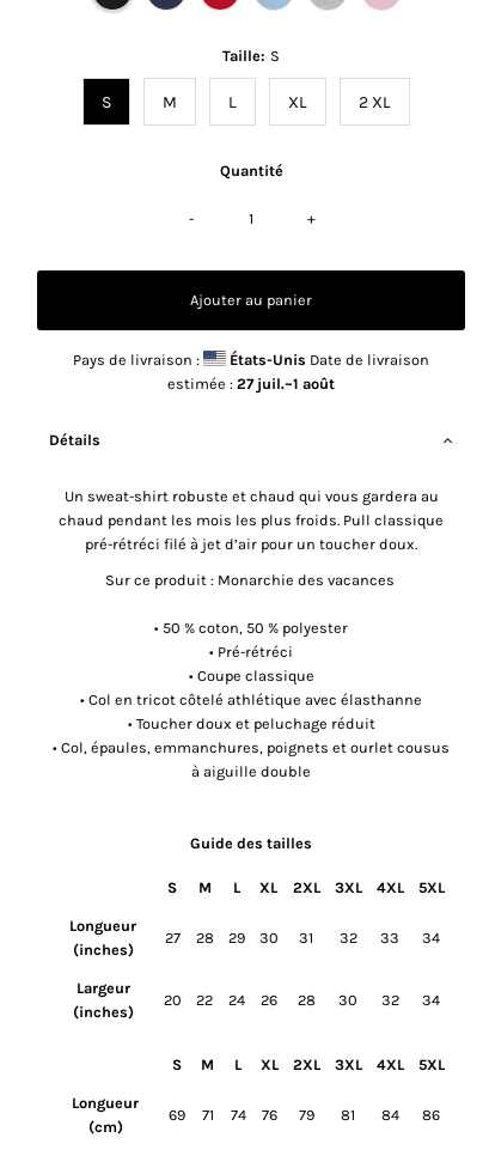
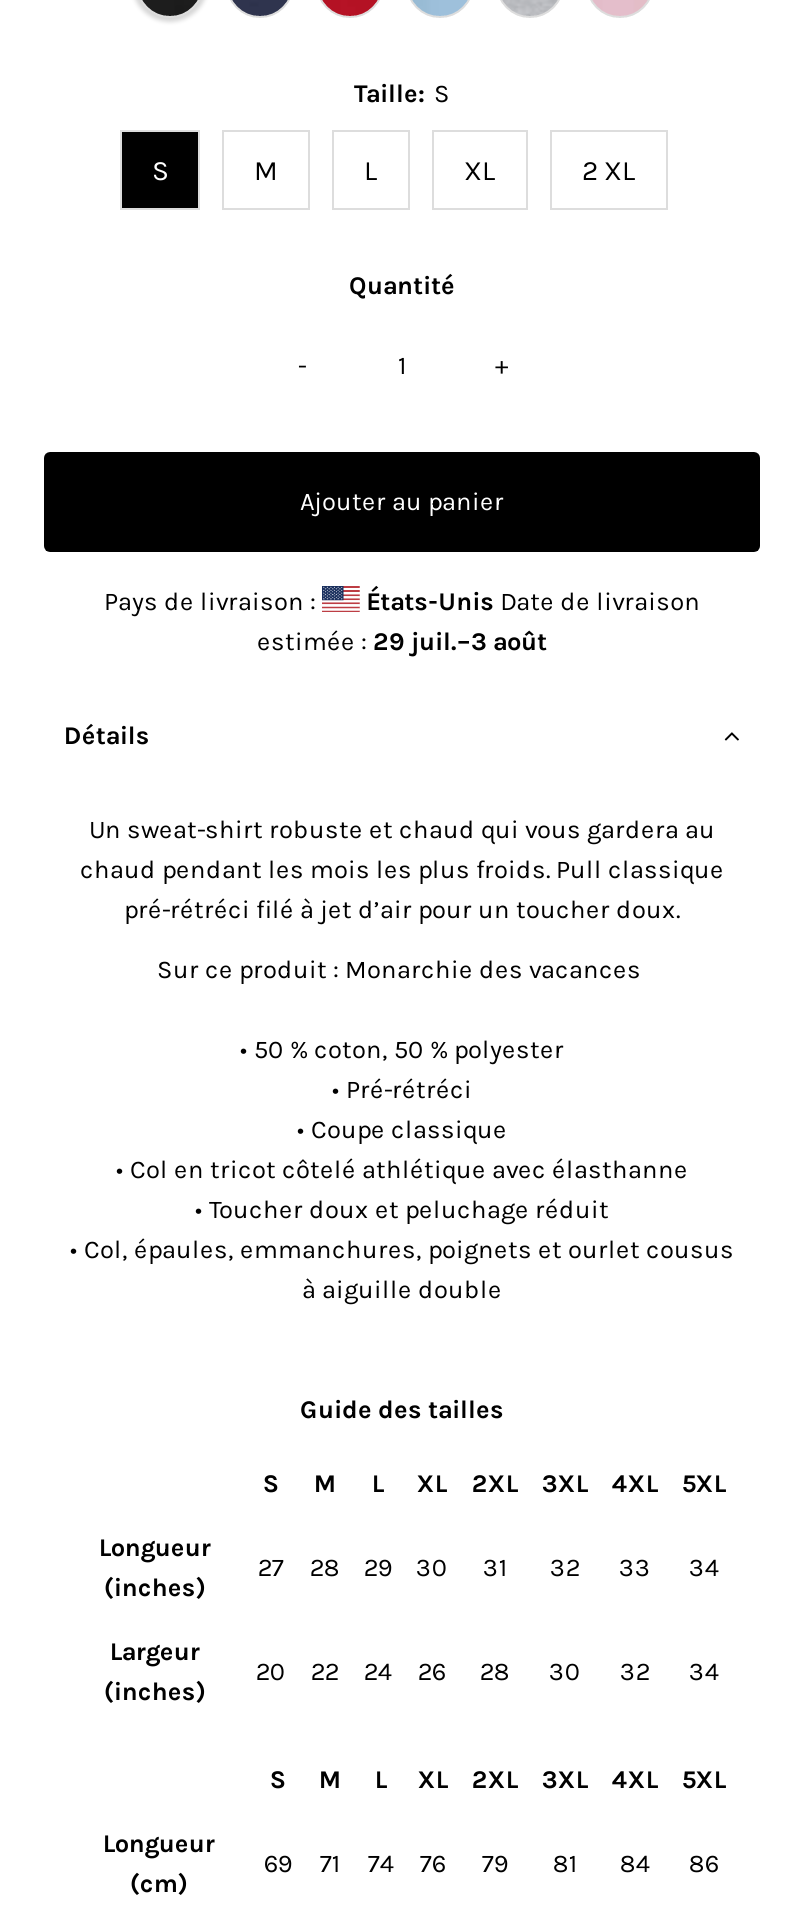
[167,374,335,392] estimée : 27 juil.–1 août -> [257,625,547,655] estimée : 29 juil.–3 août

